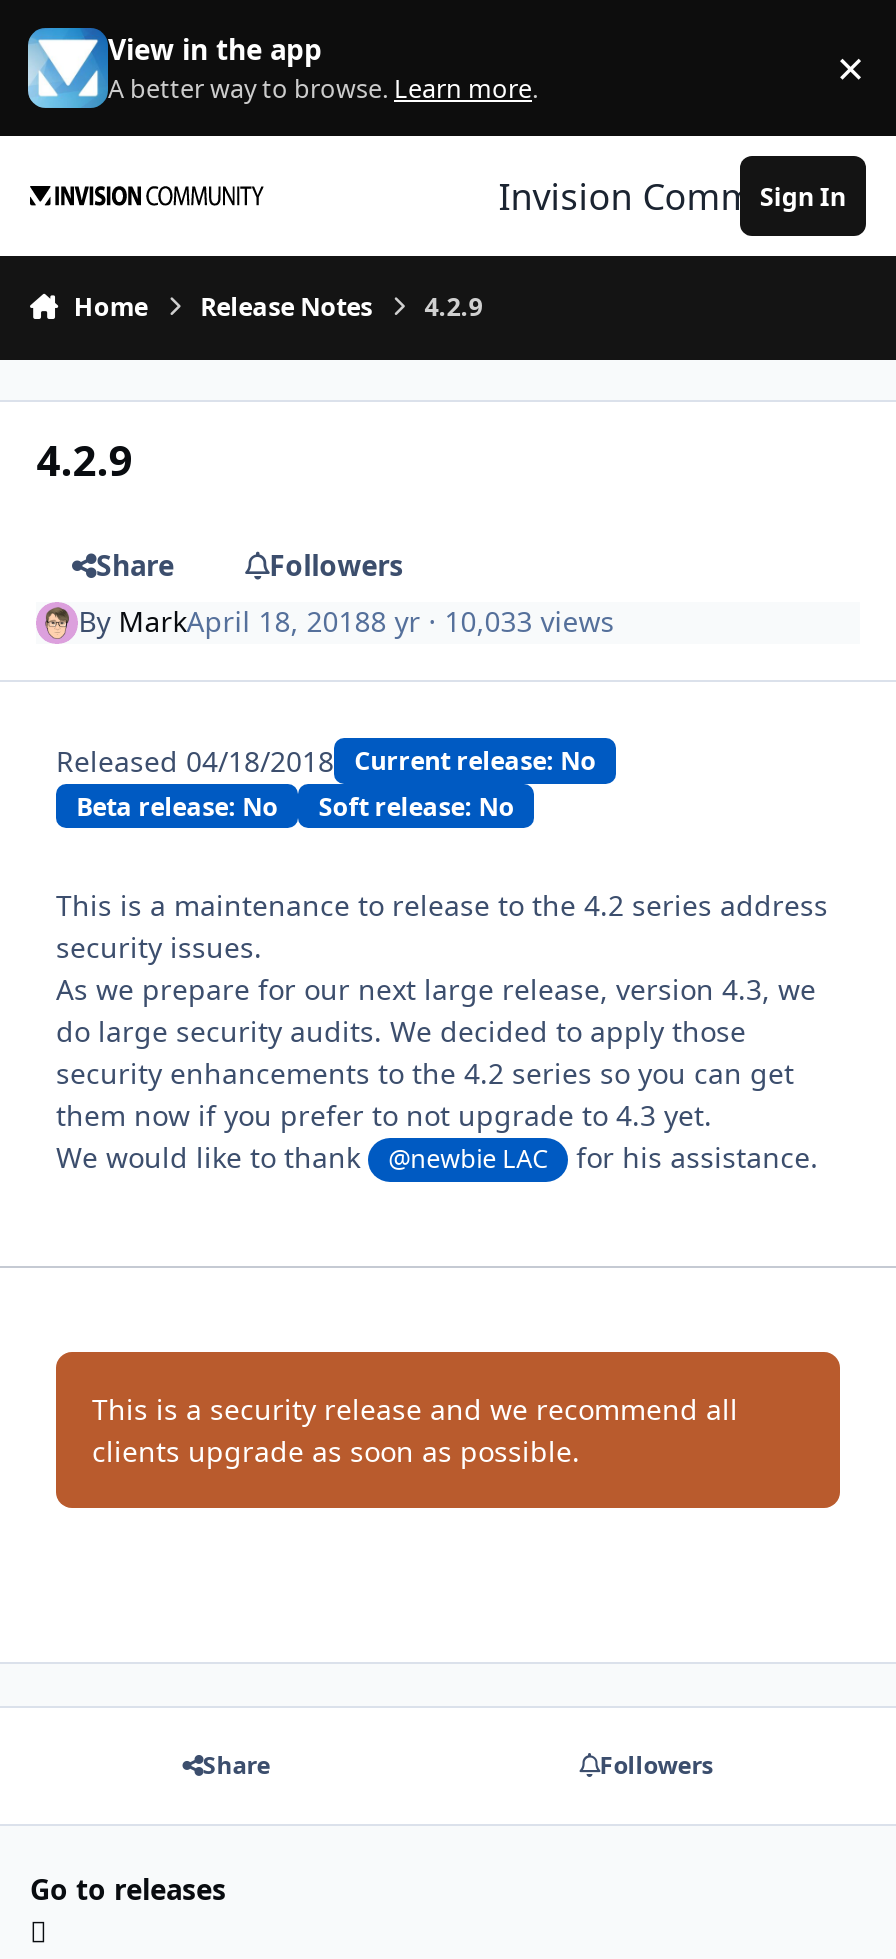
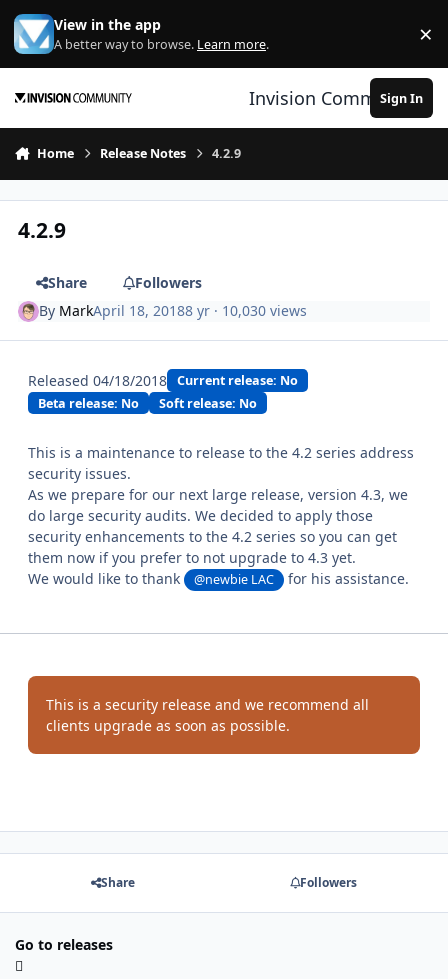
[78,602,614,640] By MarkApril 18, 20188 yr · 10,033 views -> [39,301,307,320] By MarkApril 18, 20188 yr · 10,030 views

